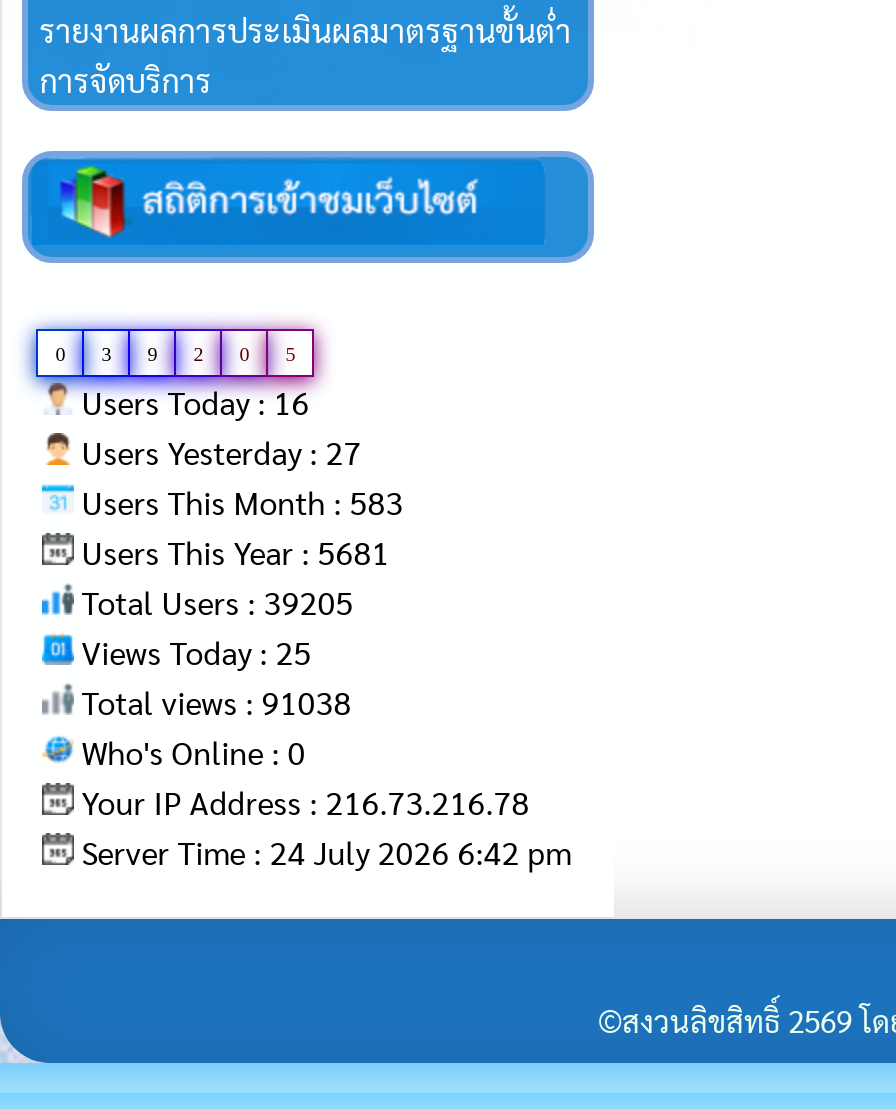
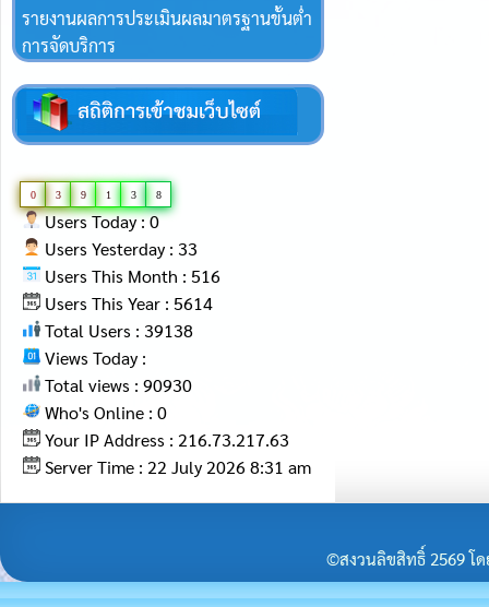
[73,343,403,723] 2 | 0 | 5 | Users Today : 16 | Users Yesterday : 27 | Users This Month : 583 | Users This Year : 5681 | Total Users : 39205 | Views Today : 25 | Total views : 91038 -> [40,189,220,396] 1 | 3 | 8 | Users Today : 0 | Users Yesterday : 33 | Users This Month : 516 | Users This Year : 5614 | Total Users : 39138 | Views Today : | Total views : 90930
[73,781,529,823] Your IP Address : 216.73.216.78 -> [40,428,289,451] Your IP Address : 216.73.217.63
[73,831,571,873] Server Time : 24 July 2026 6:42 pm -> [40,455,311,478] Server Time : 22 July 2026 8:31 am

